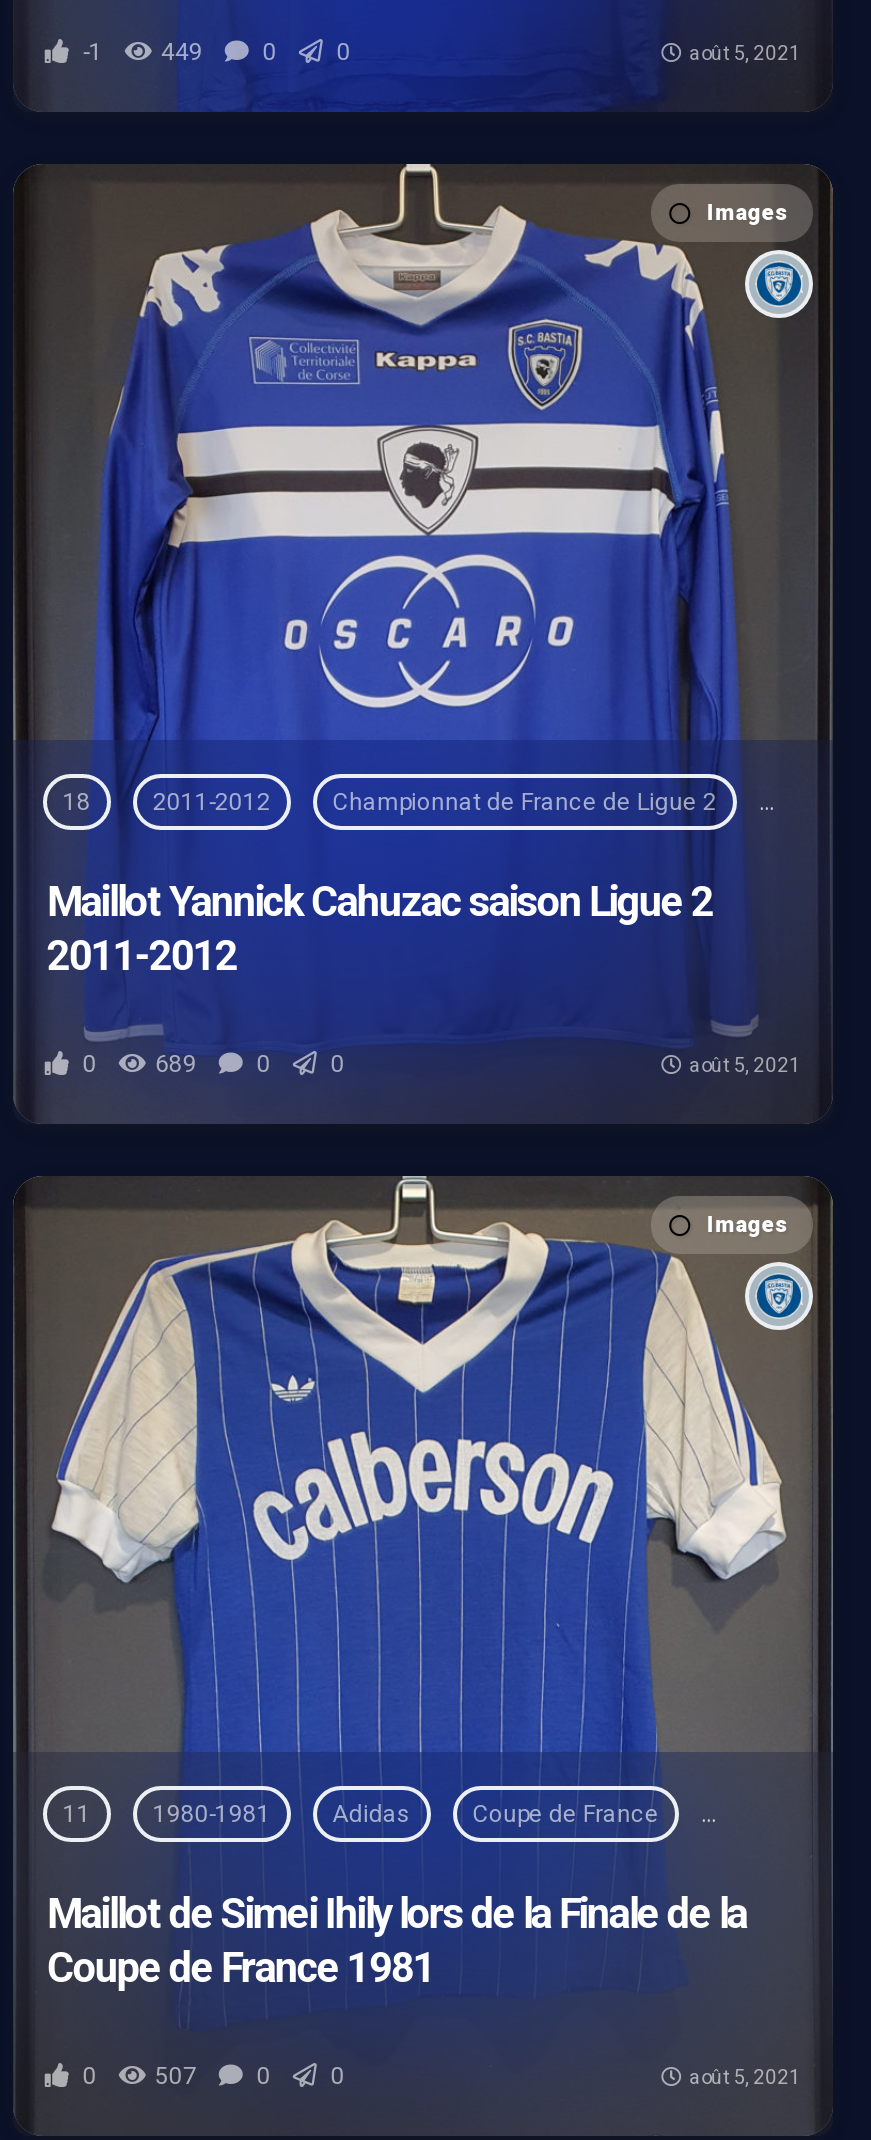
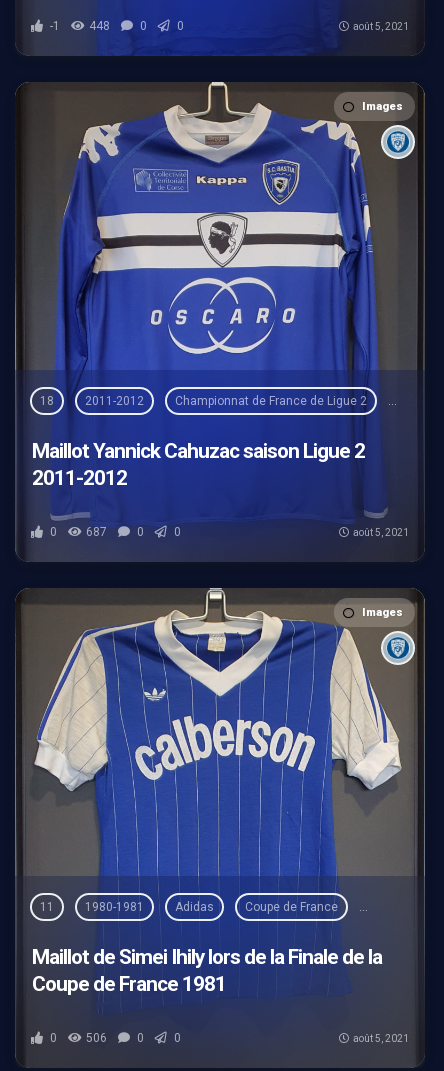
[77,38,351,66] -1 449 0 0 -> [47,19,184,33] -1 448 0 0
[77,1050,345,1078] 0 689 0 0 -> [47,525,181,539] 0 687 0 0
[77,2062,345,2090] 0 507 0 0 -> [47,1031,181,1045] 0 506 0 0

